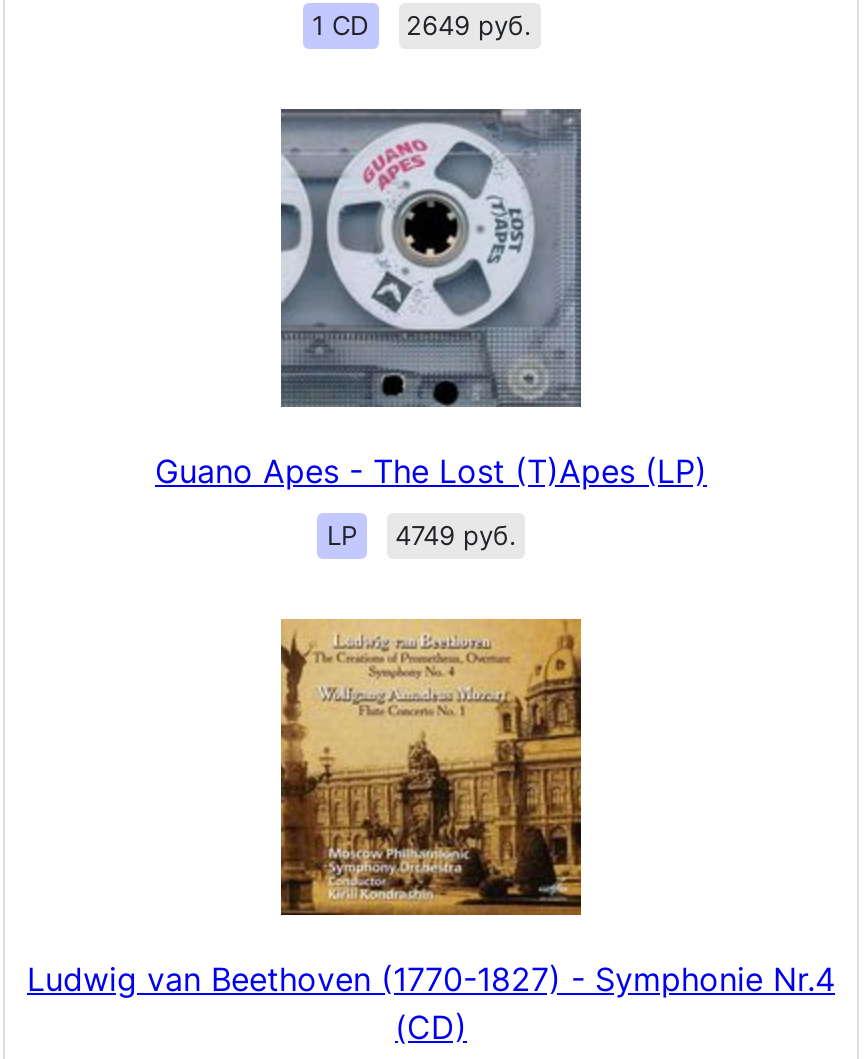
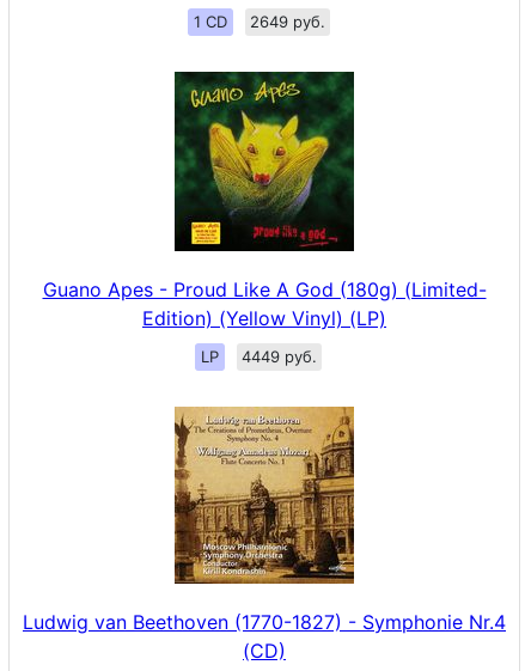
[155,107,707,491] [image] | Guano Apes - The Lost (T)Apes (LP) -> [42,72,486,330] [image] | Guano Apes - Proud Like A God (180g) (Limited- | Edition) (Yellow Vinyl) (LP)
[327,519,517,551] LP 4749 руб. -> [201,347,317,366] LP 4449 руб.

